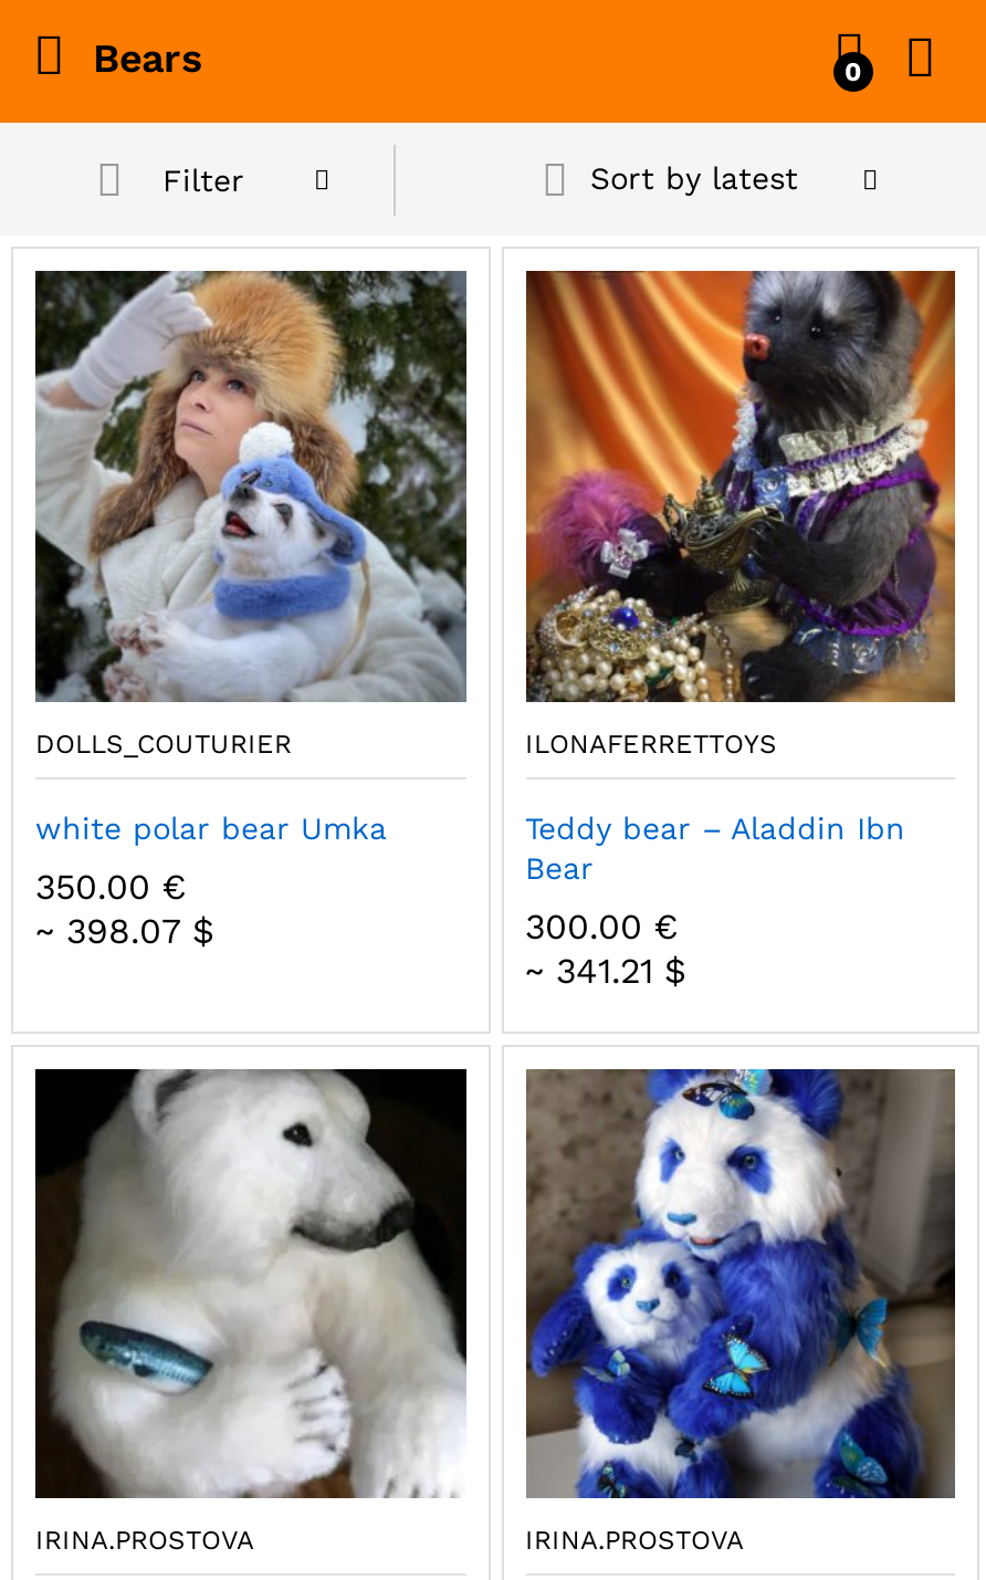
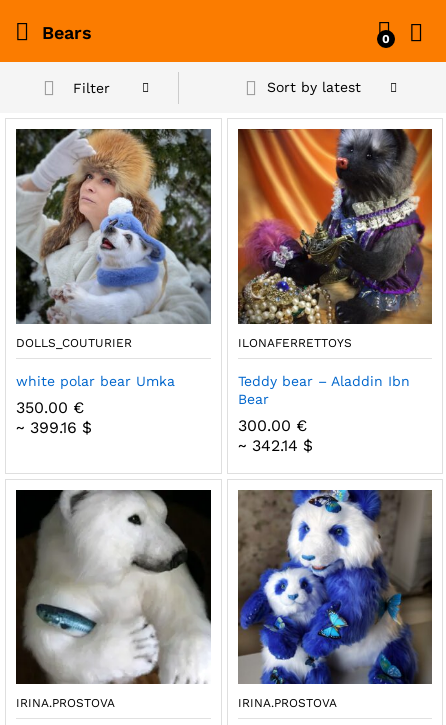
[35,909,214,951] ~ 398.07 $ -> [16,417,92,436] ~ 399.16 $
[525,949,686,991] ~ 341.21 $ -> [237,435,312,454] ~ 342.14 $

